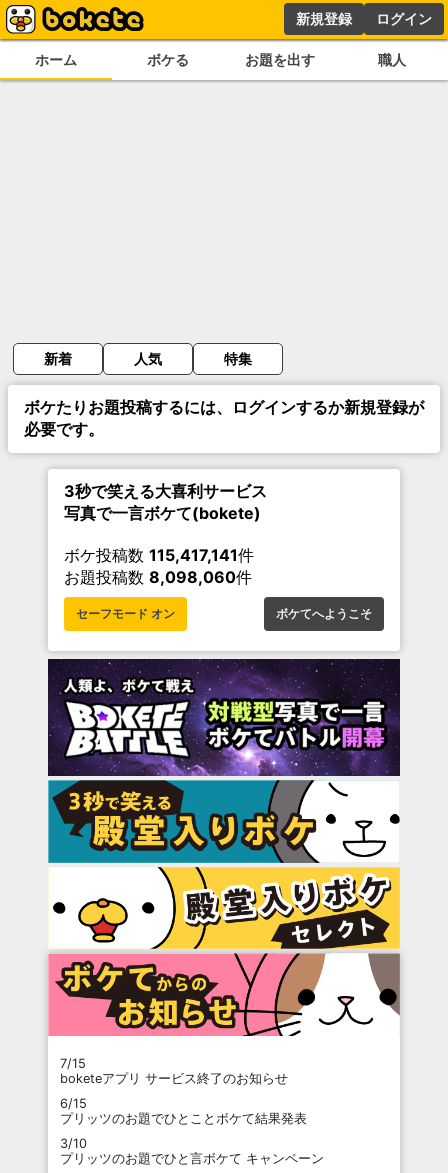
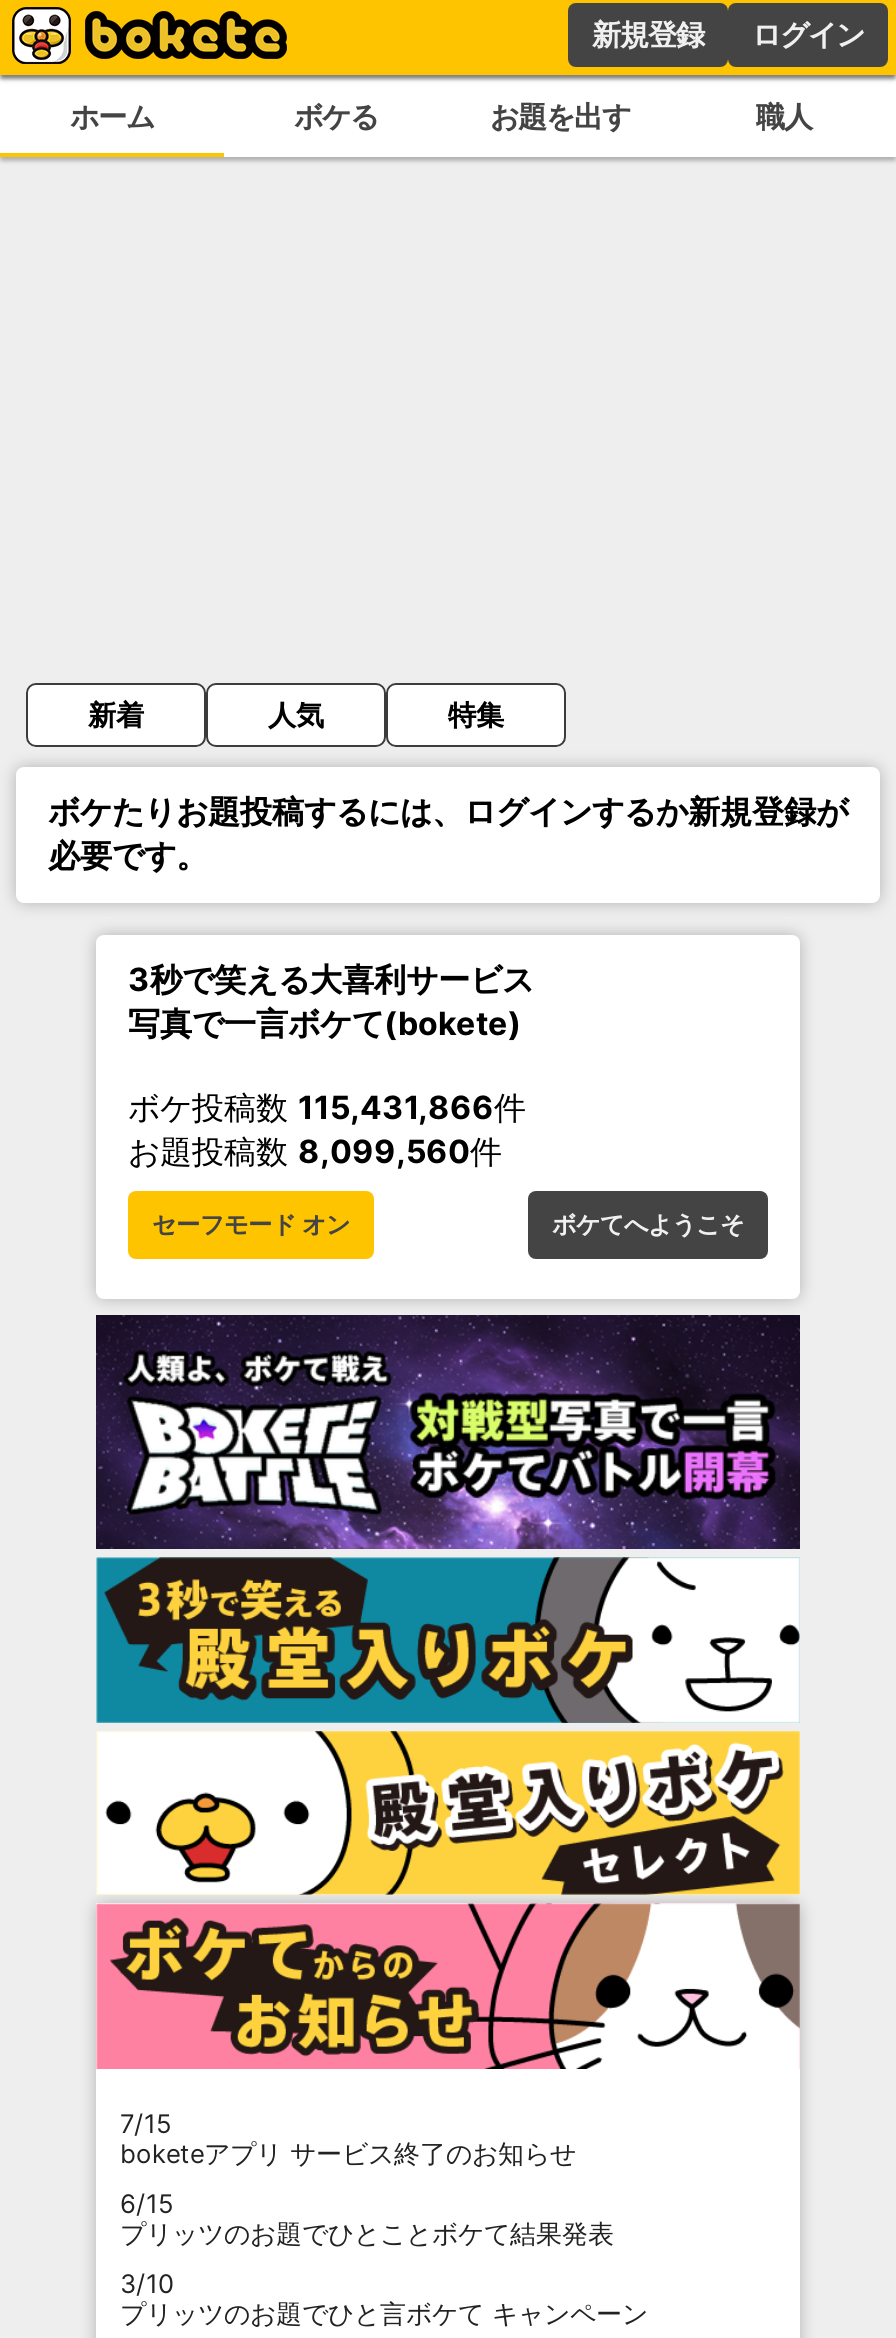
[64,545,254,565] ボケ投稿数115,417,141件 -> [128,1087,526,1127] ボケ投稿数115,431,866件
[64,567,252,587] お題投稿数8,098,060件 -> [128,1131,502,1171] お題投稿数8,099,560件

